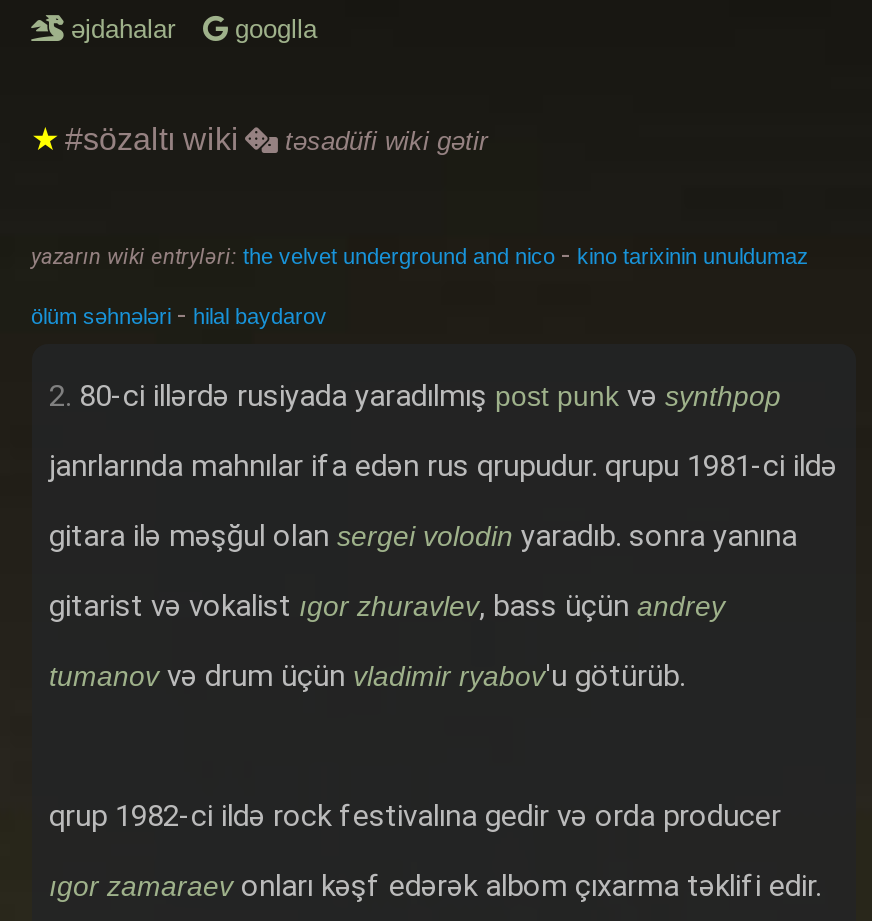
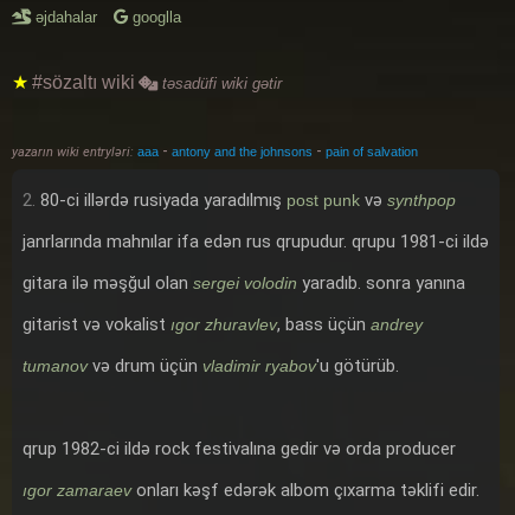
[31,238,809,330] yazarın wiki entryləri: the velvet underground and nico - kino tarixinin unuldumaz | ölüm səhnələri - hilal baydarov -> [11,141,417,160] yazarın wiki entryləri: aaa - antony and the johnsons - pain of salvation

